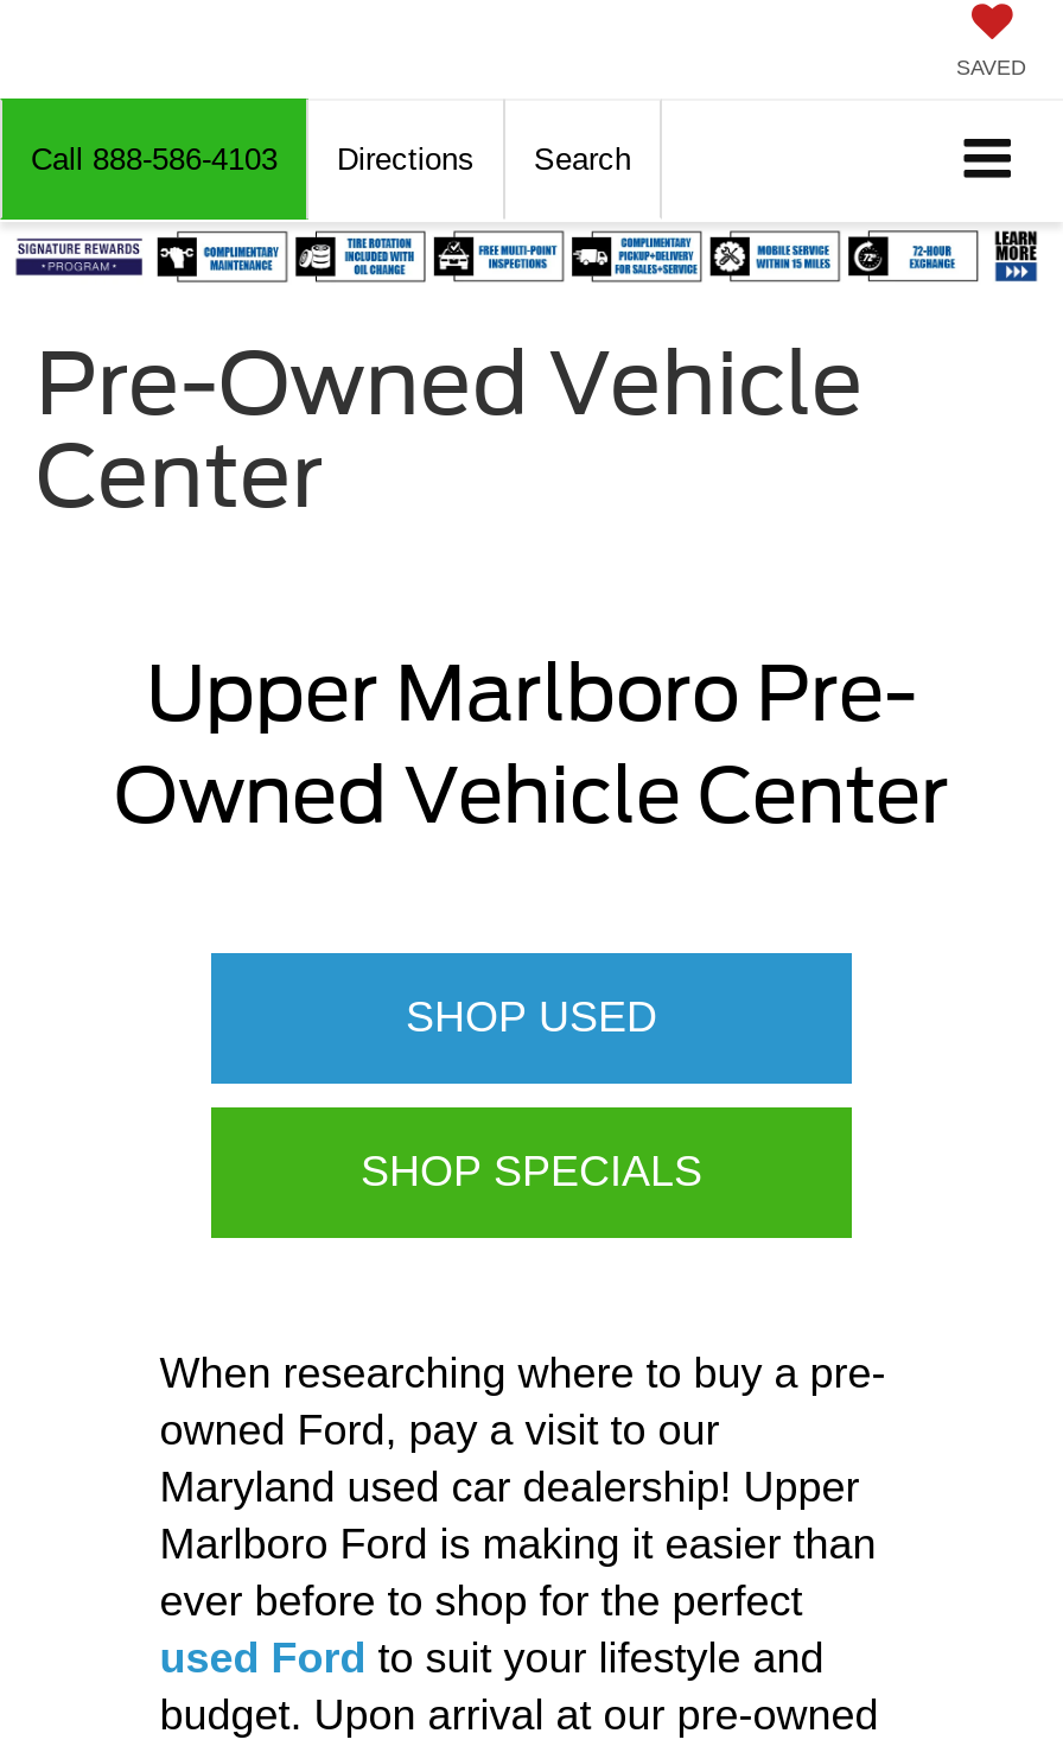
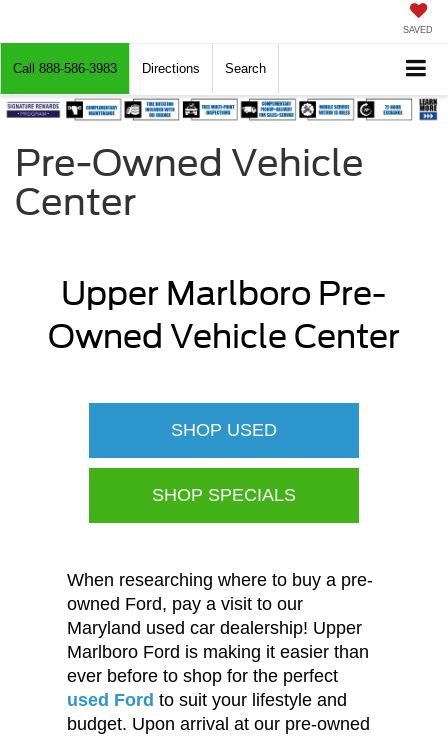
[31,141,631,177] Call 888-586-4103 Directions Search -> [13,61,266,76] Call 888-586-3983 Directions Search

